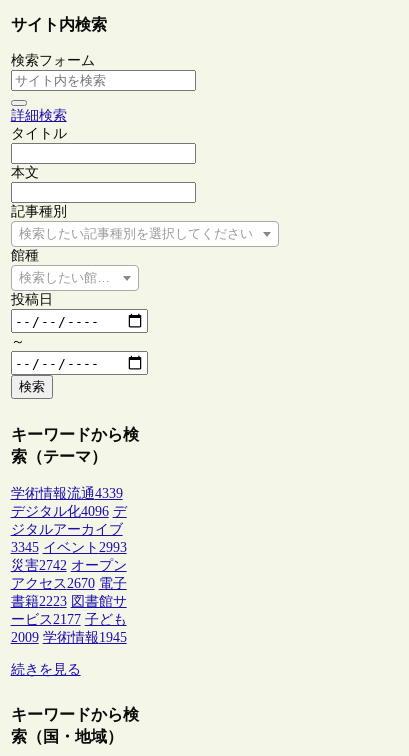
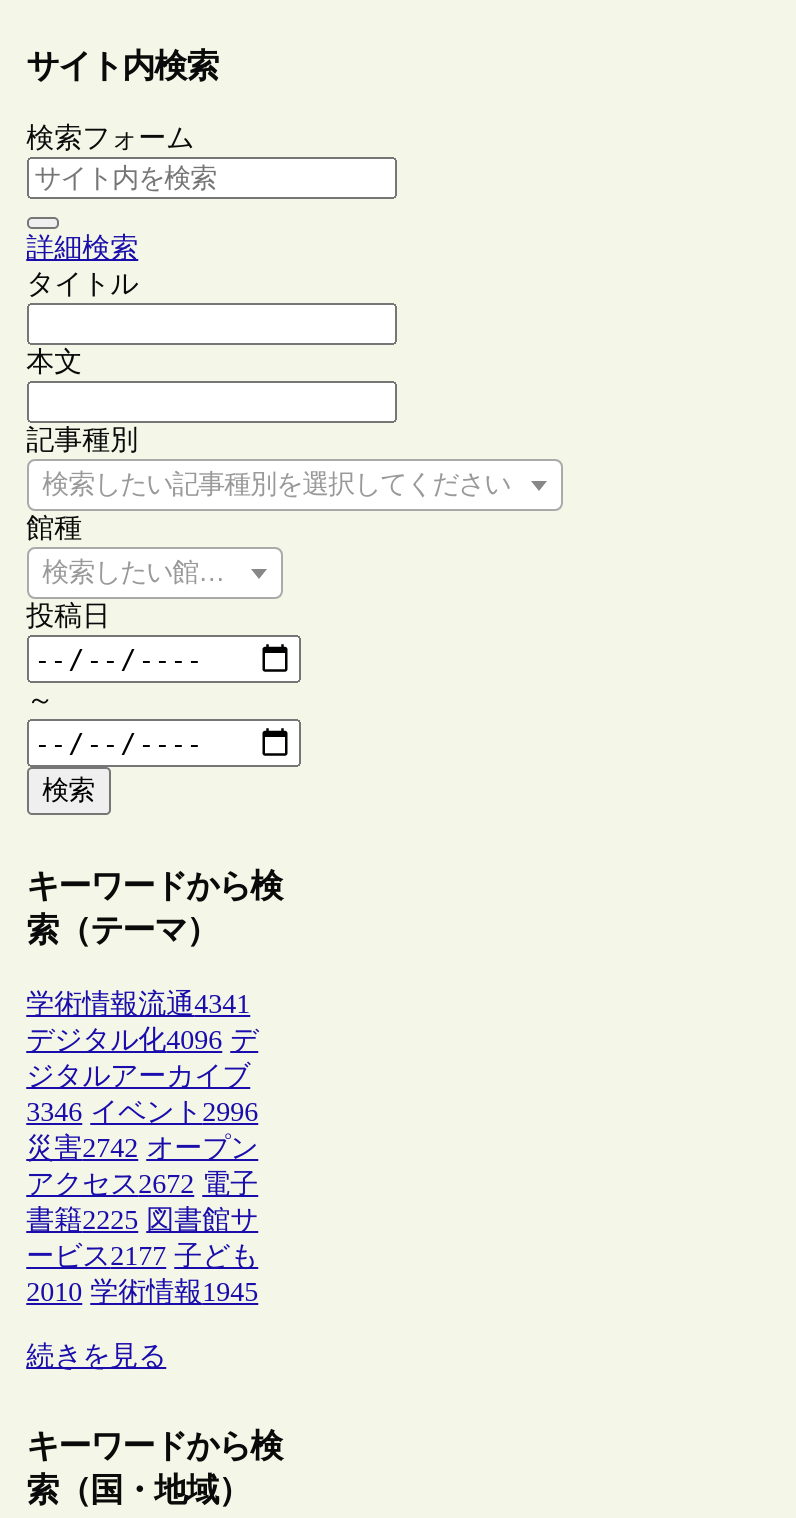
[11,486,123,501] 学術情報流通4339 -> [26,988,250,1018] 学術情報流通4341
[11,540,127,555] 3345 イベント2993 -> [26,1096,258,1126] 3346 イベント2996
[11,576,127,591] アクセス2670 電子 -> [26,1168,258,1198] アクセス2672 電子
[11,594,127,609] 書籍2223 図書館サ -> [26,1204,258,1234] 書籍2225 図書館サ
[11,630,127,645] 2009 学術情報1945 -> [26,1276,258,1306] 2010 学術情報1945

